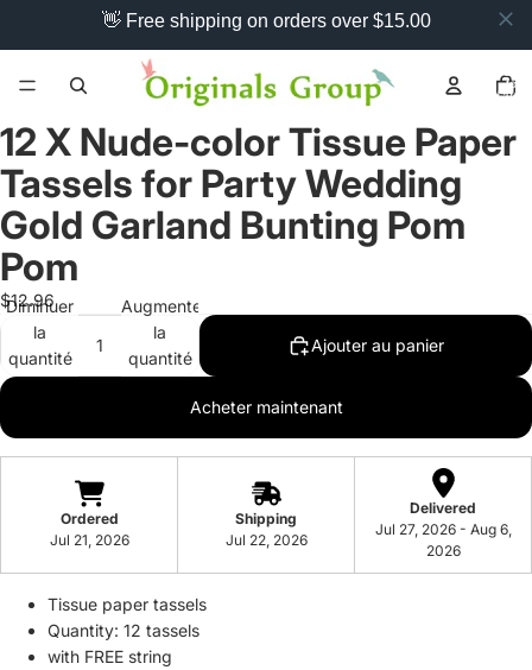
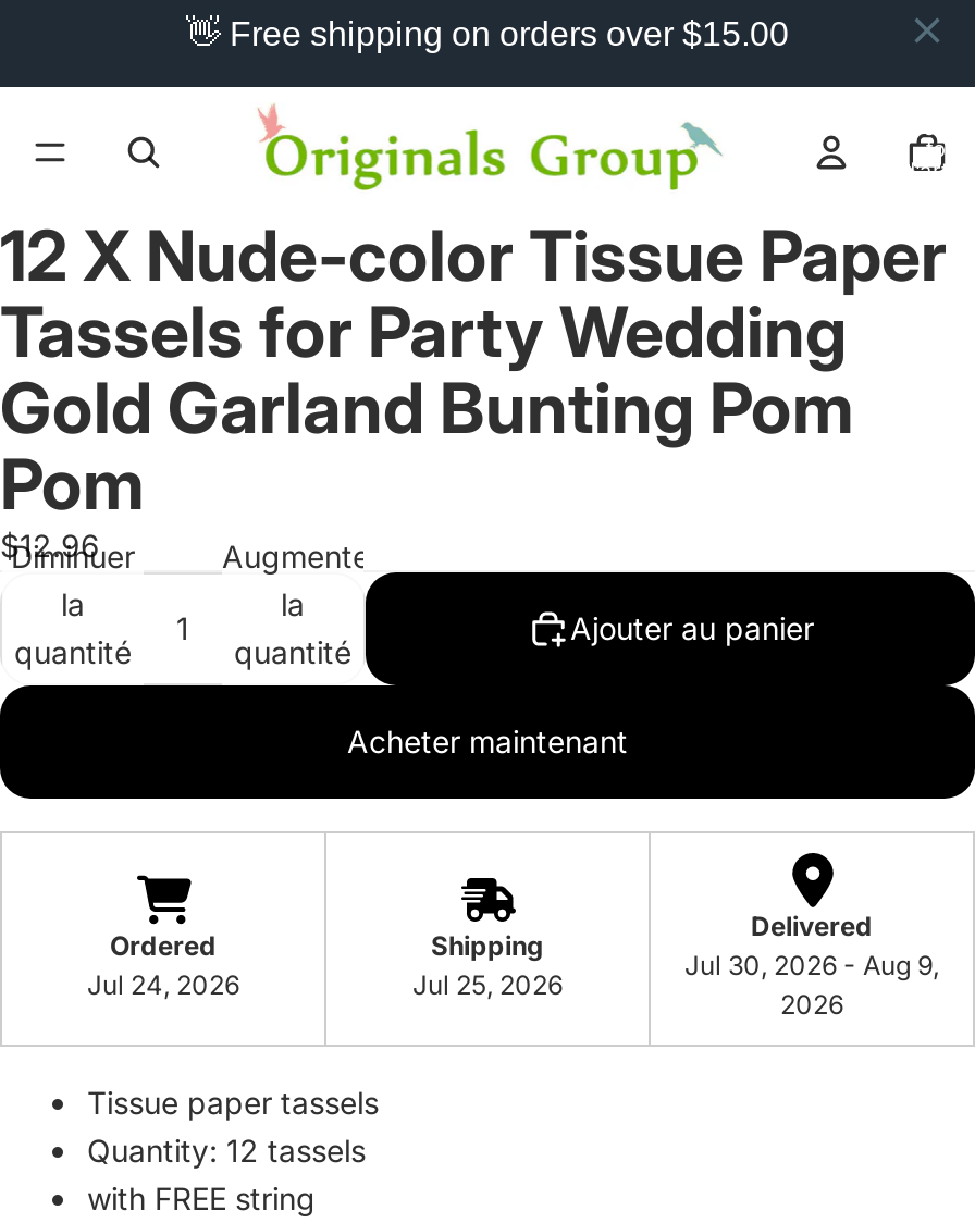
[375,520,511,538] Jul 27, 2026 - Aug 6, -> [684,949,939,981] Jul 30, 2026 - Aug 9,
[49,531,129,549] Jul 21, 2026 -> [87,968,239,1001] Jul 24, 2026
[225,531,307,549] Jul 22, 2026 -> [412,968,563,1001] Jul 25, 2026

